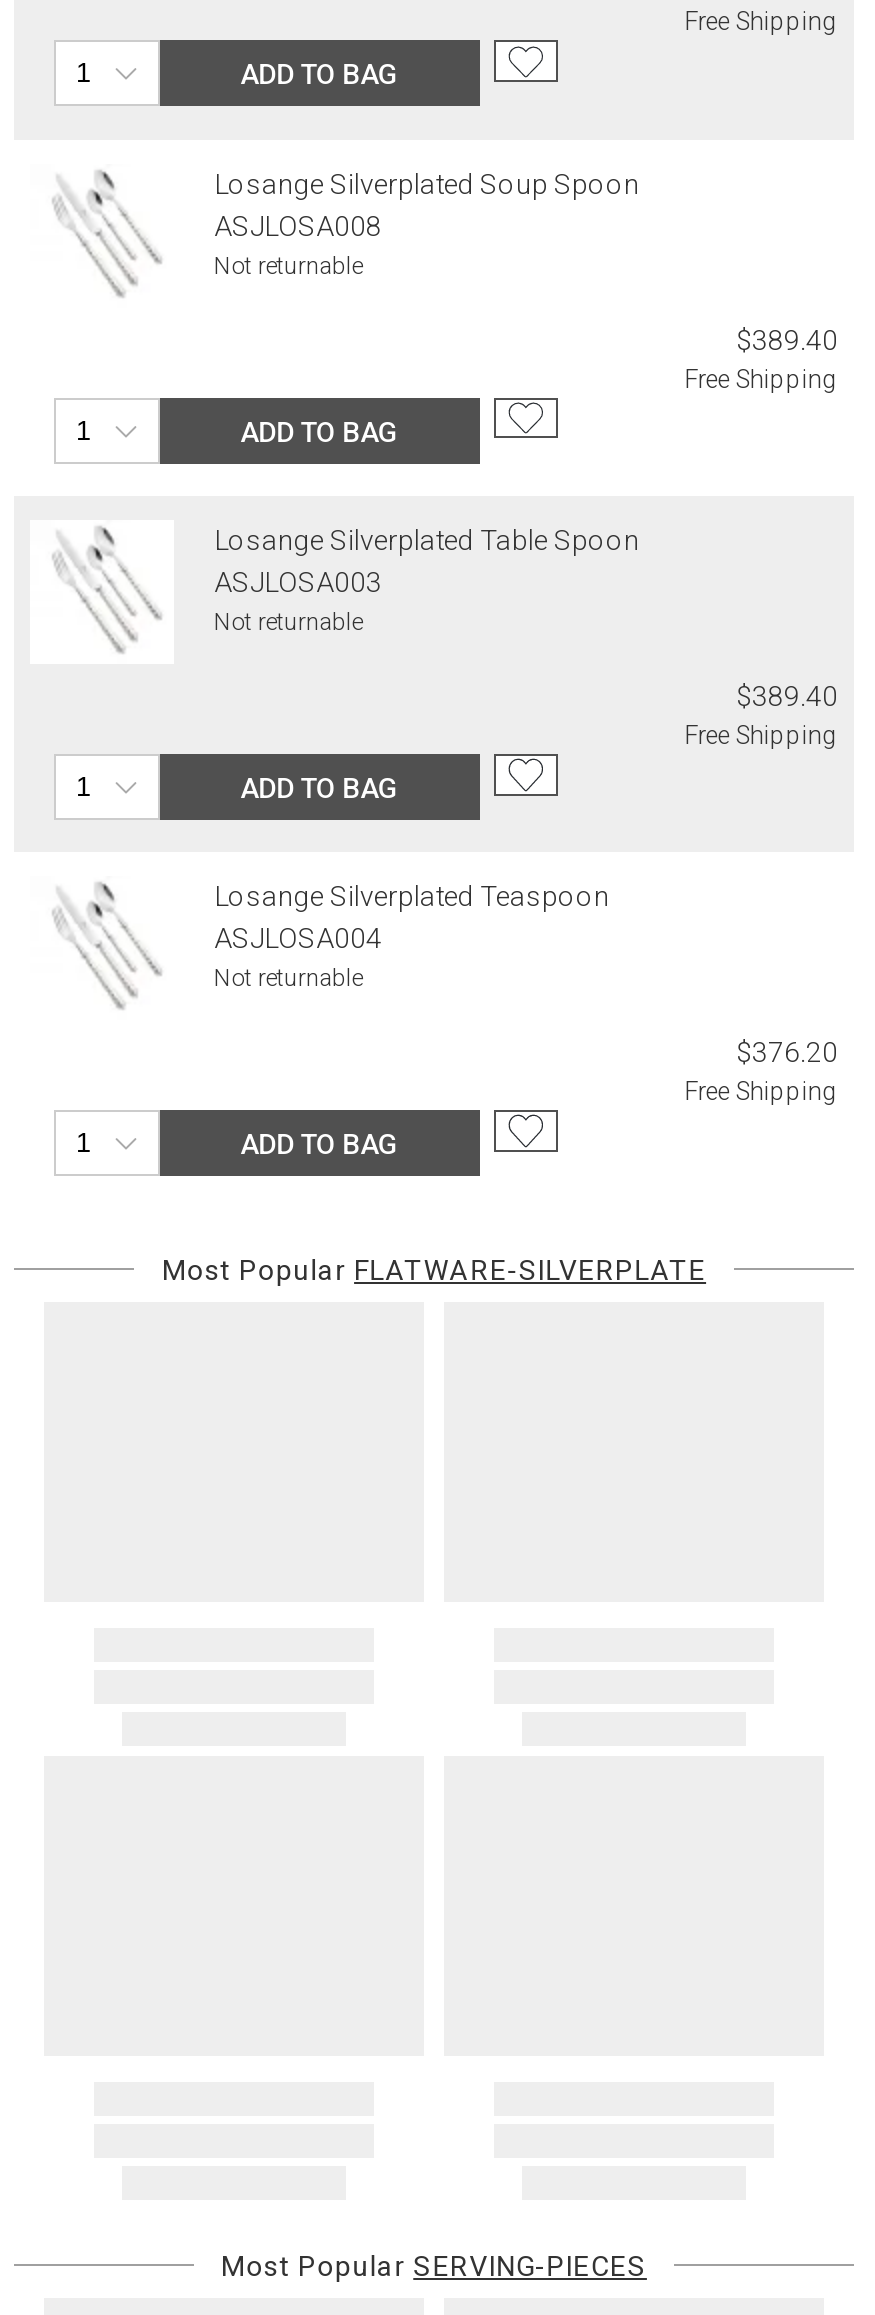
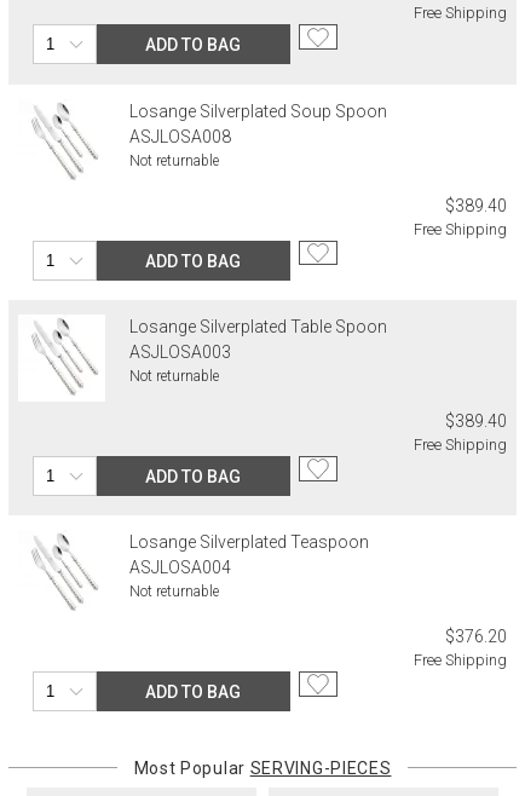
[162,1254,706,1286] Most Popular FLATWARE-SILVERPLATE -> none

